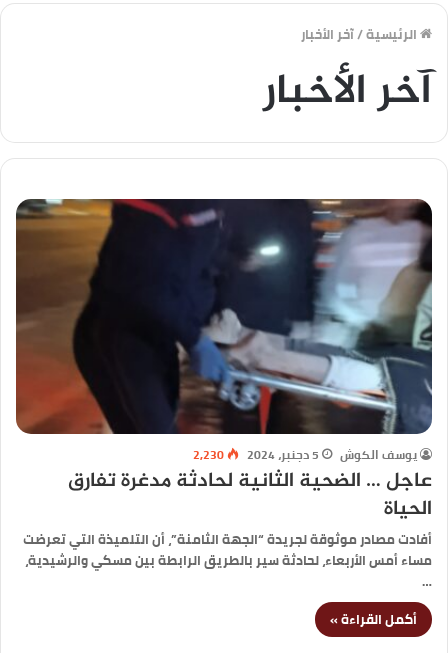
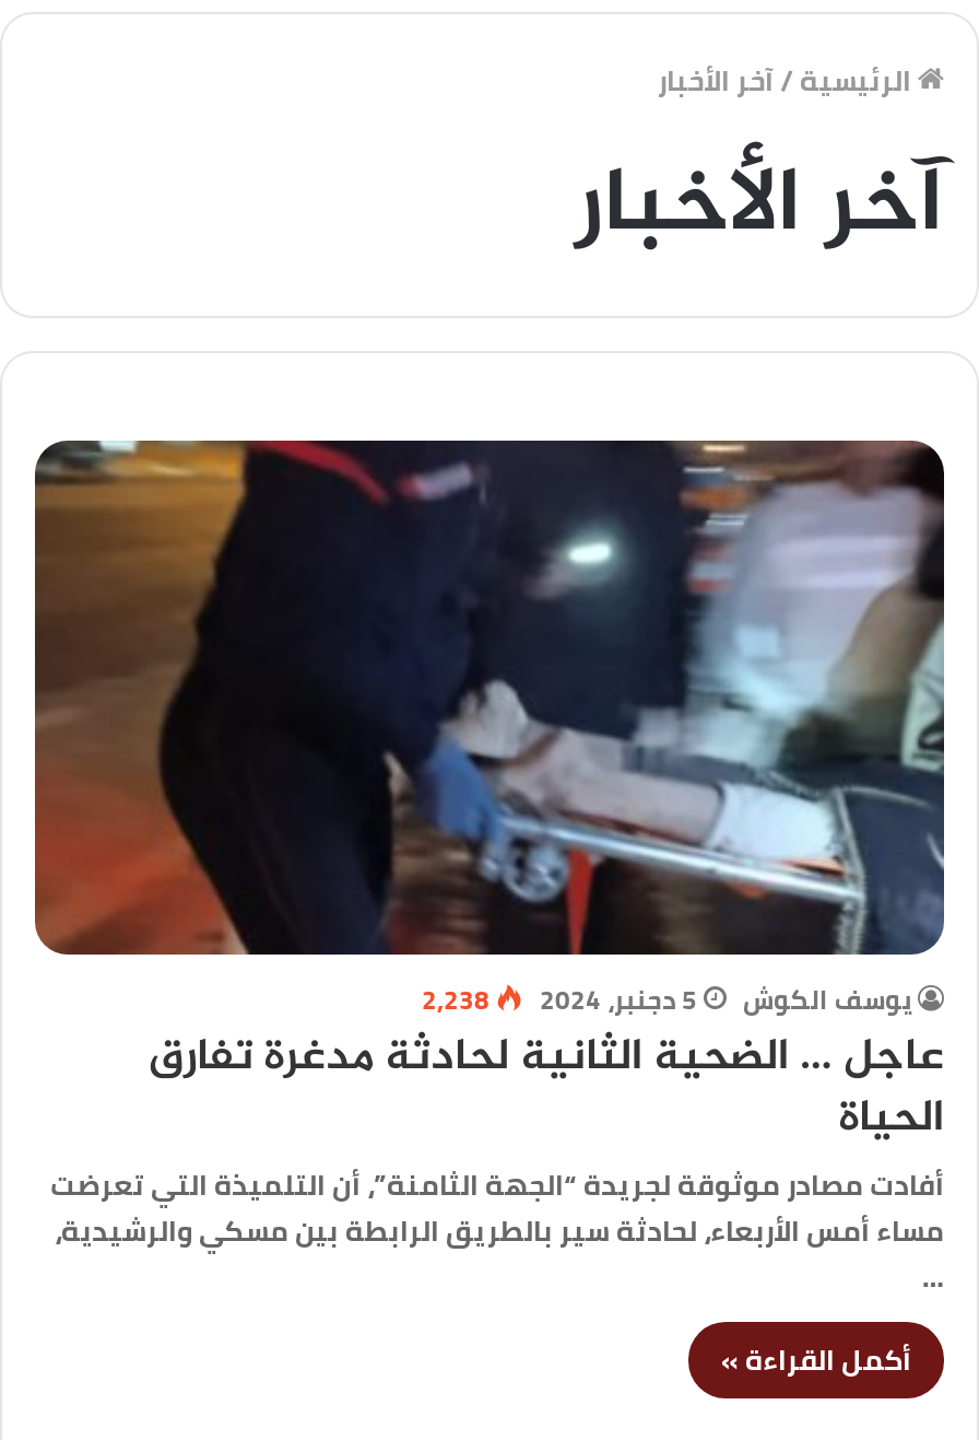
[193,443,224,466] 2,230 -> [422,974,489,1024] 2,238

